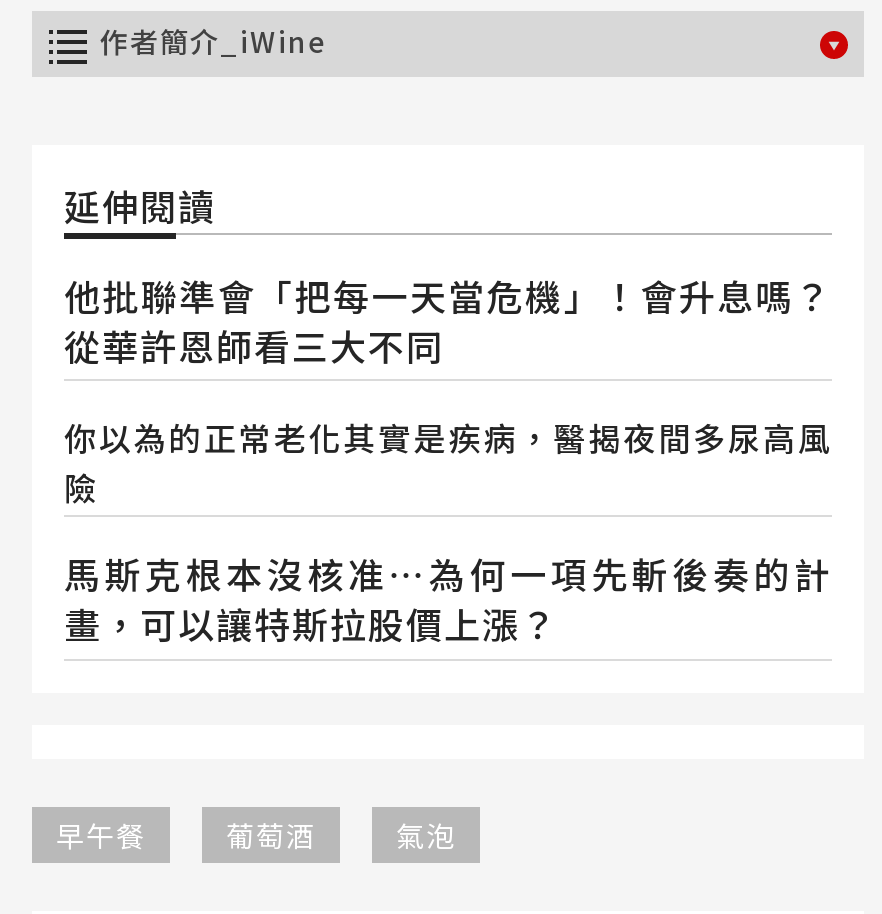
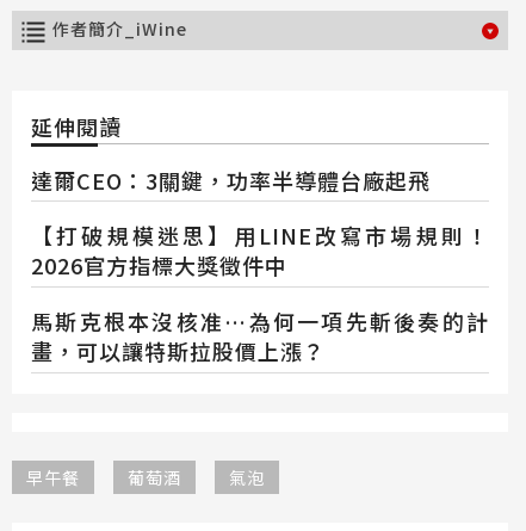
[64,268,832,370] 他批聯準會「把每一天當危機」！會升息嗎？ | 從華許恩師看三大不同 -> [31,164,431,195] 達爾CEO：3關鍵，功率半導體台廠起飛
[64,413,832,511] 你以為的正常老化其實是疾病，醫揭夜間多尿高風 | 險 -> [31,220,489,280] 【打破規模迷思】用LINE改寫市場規則！ | 2026官方指標大獎徵件中

